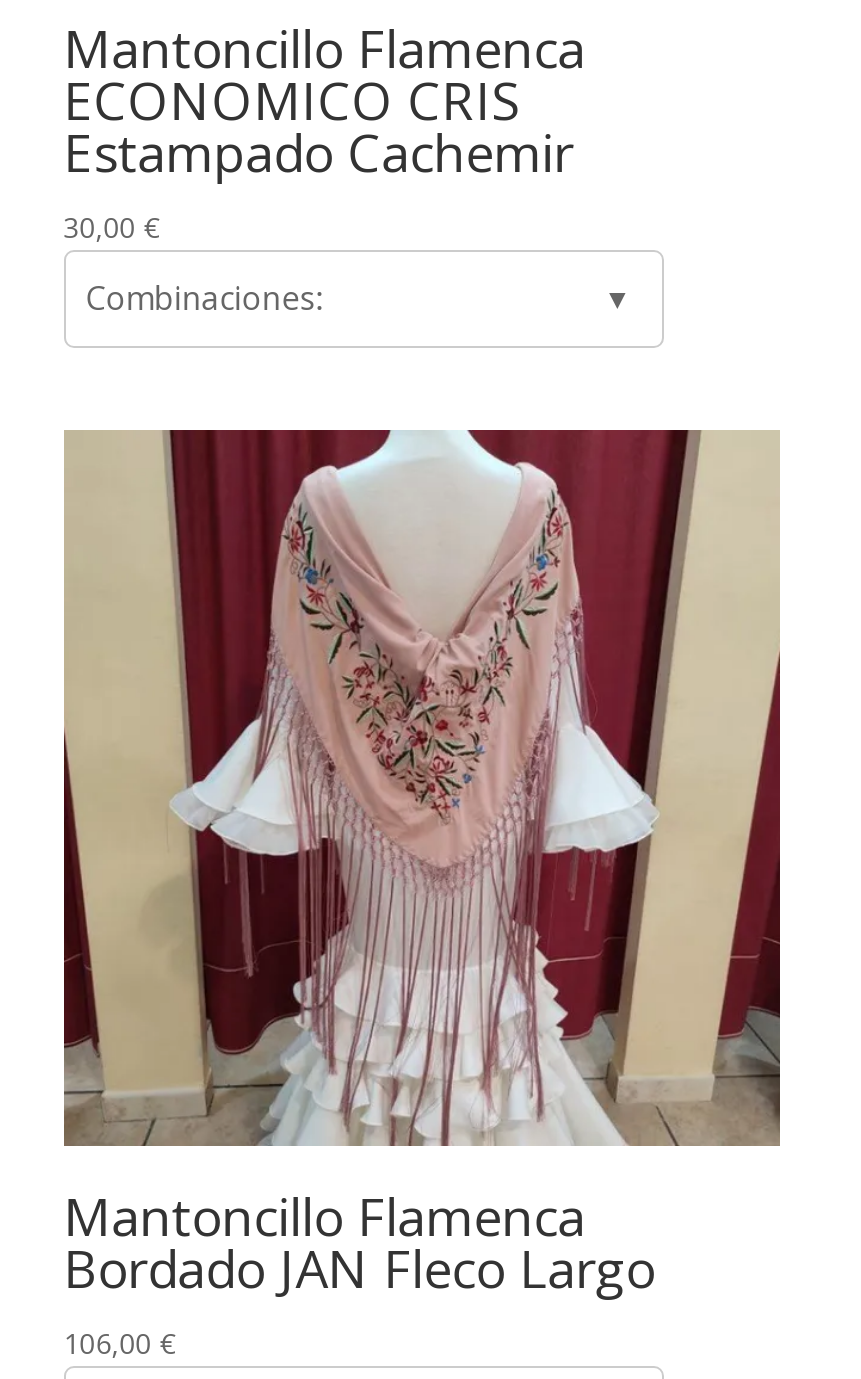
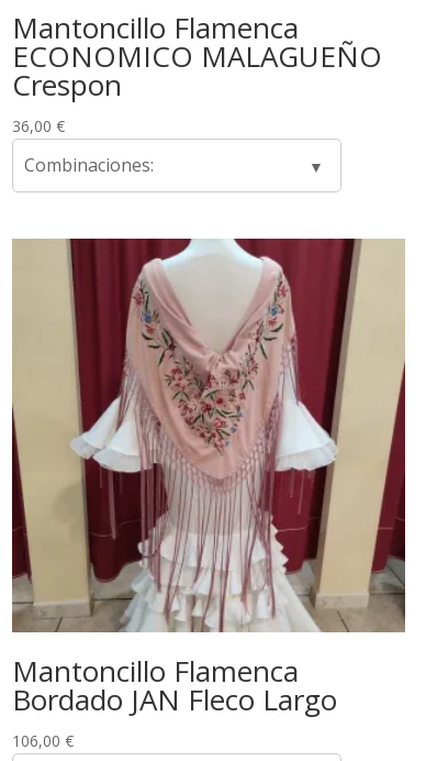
[64,64,574,246] ECONOMICO CRIS | Estampado Cachemir | 30,00 € -> [12,37,382,137] ECONOMICO MALAGUEÑO | Crespon | 36,00 €

